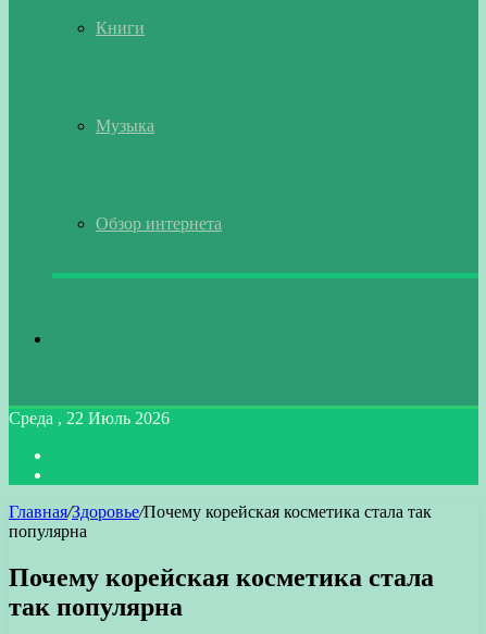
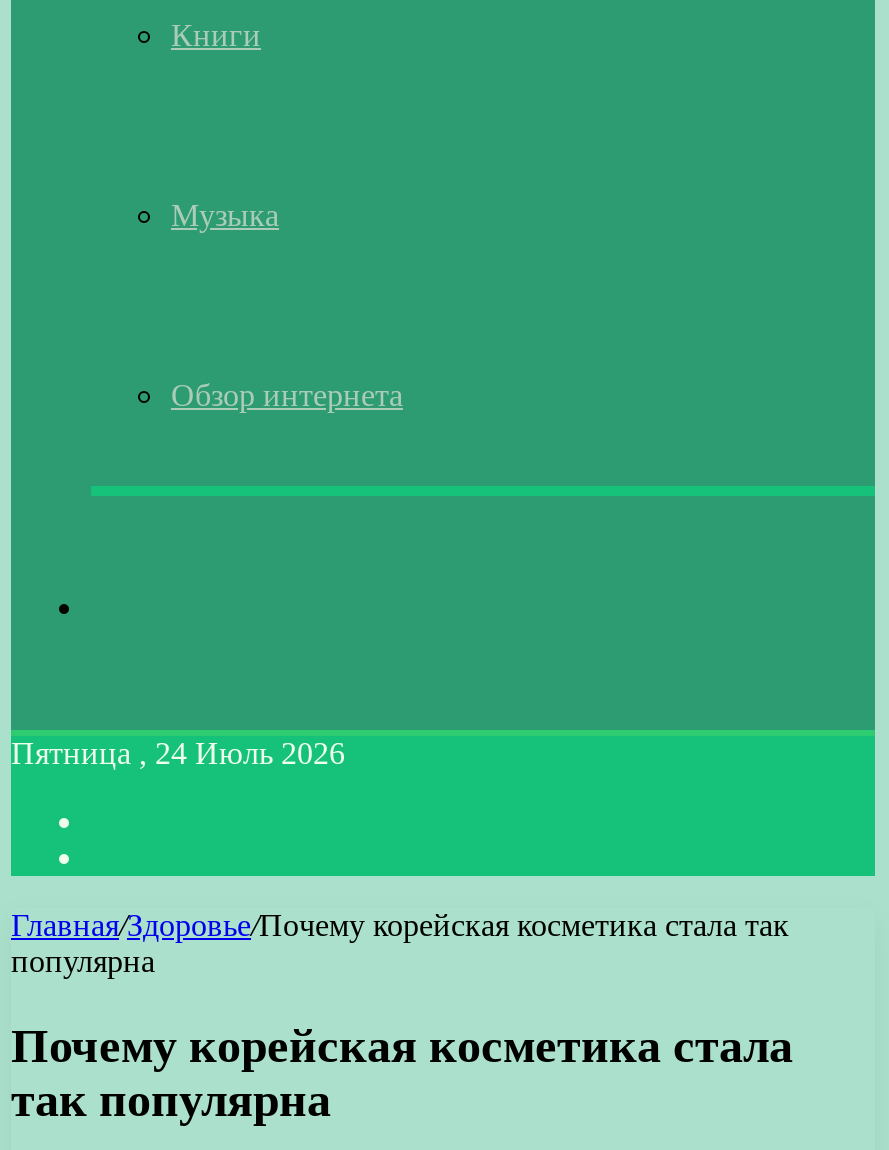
[9,409,170,427] Среда , 22 Июль 2026 -> [11,736,345,770] Пятница , 24 Июль 2026

